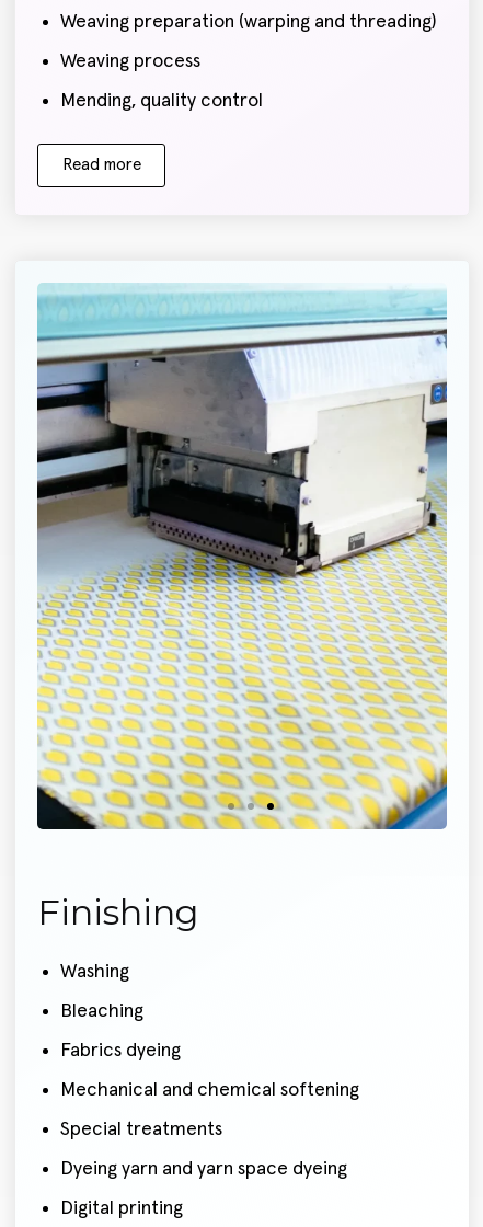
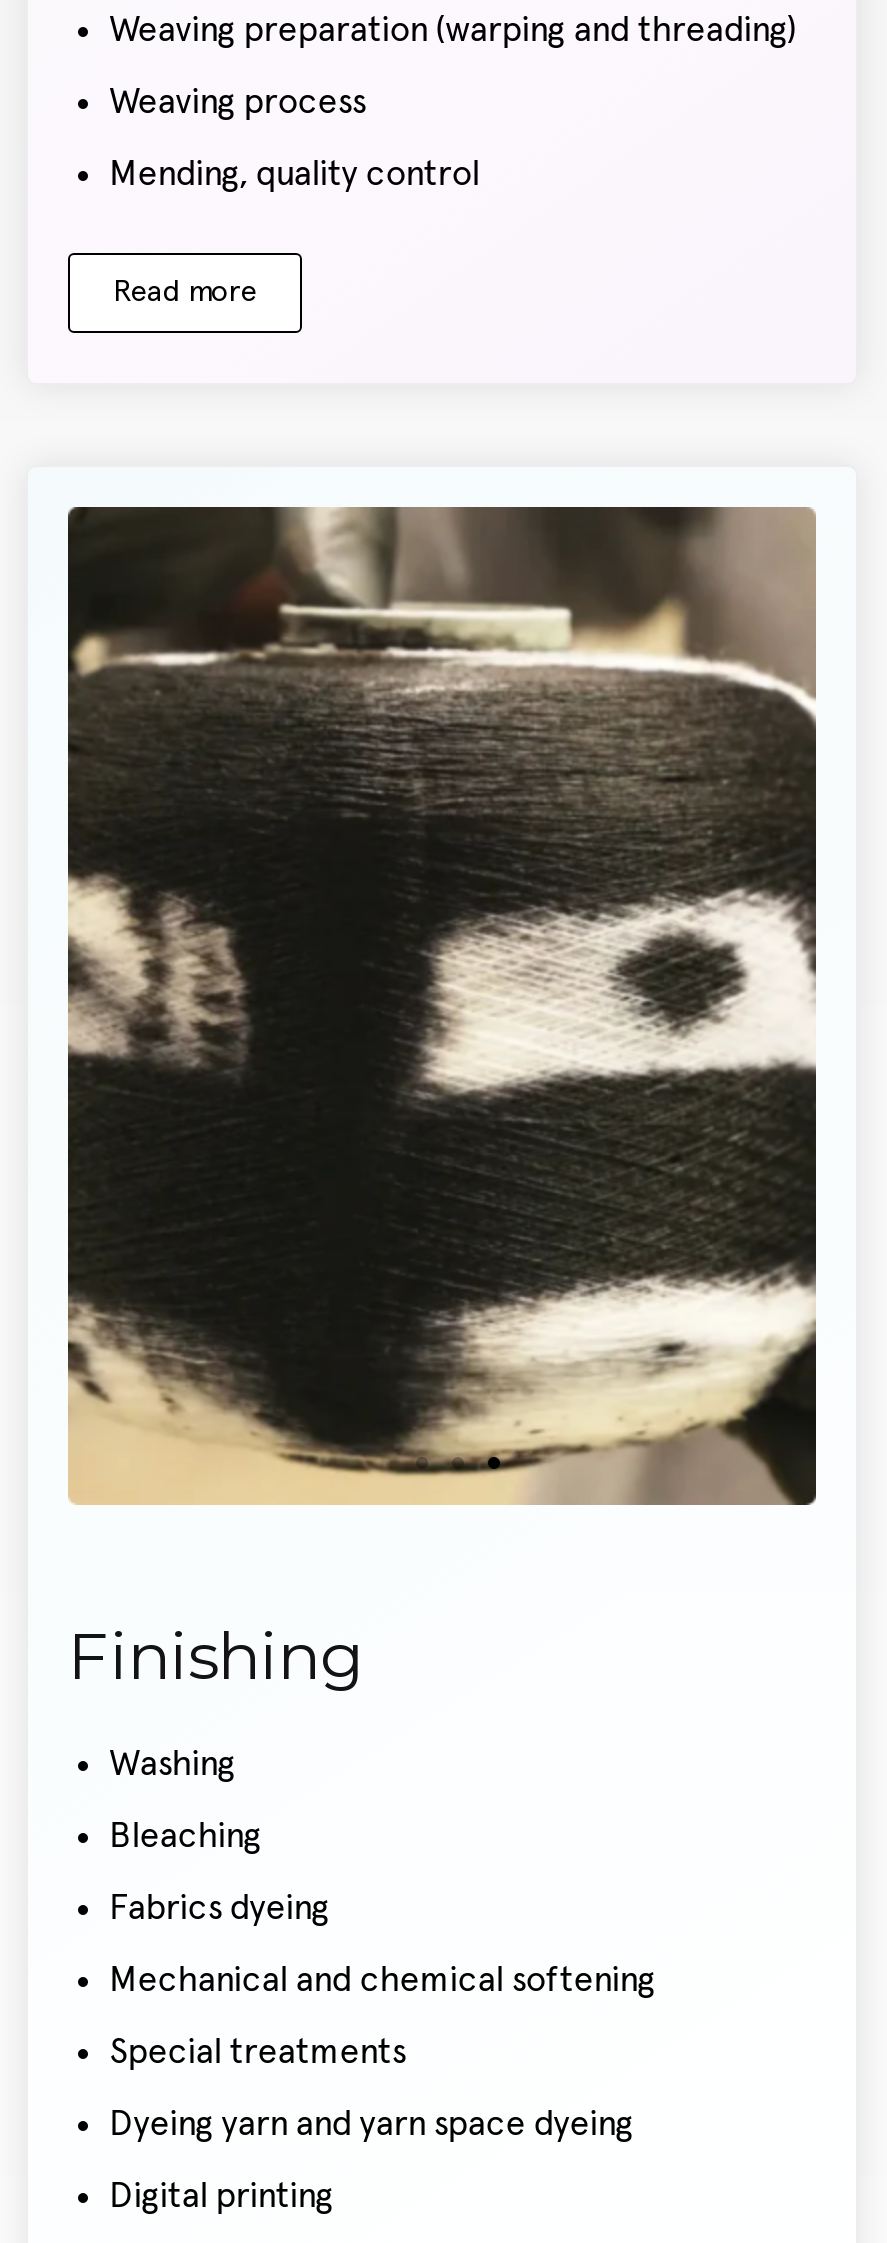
[36,283,448,830] [image] -> [66,505,818,1507] [image]

